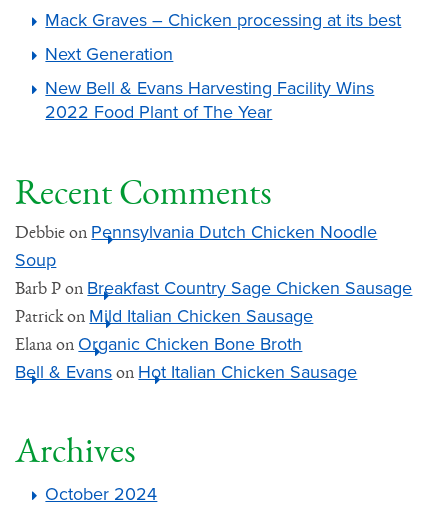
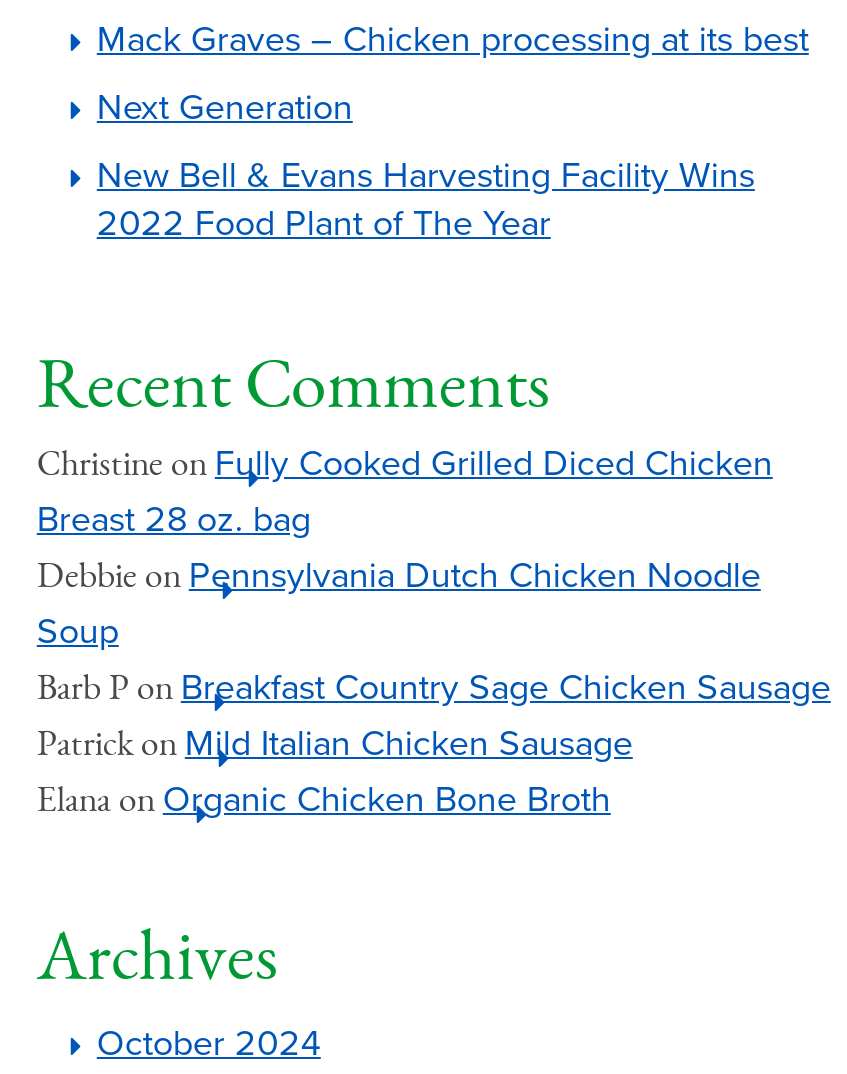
none -> [37,441,773,541] Christine on Fully Cooked Grilled Diced Chicken | Breast 28 oz. bag
moved [15,221,412,355] -> [37,553,831,821]: Debbie on Pennsylvania Dutch Chicken Noodle | Soup | Barb P on Breakfast Country Sage Chicken Sausage | Patrick on Mild Italian Chicken Sausage | Elana on Organic Chicken Bone Broth
[15,361,357,383] Bell & Evans on Hot Italian Chicken Sausage -> none

